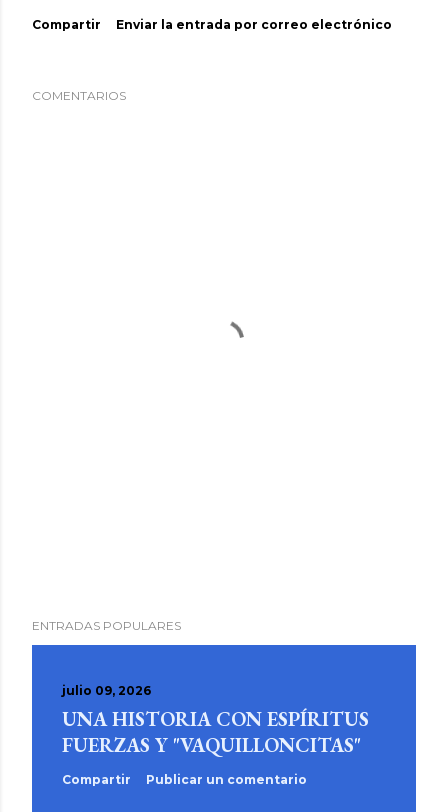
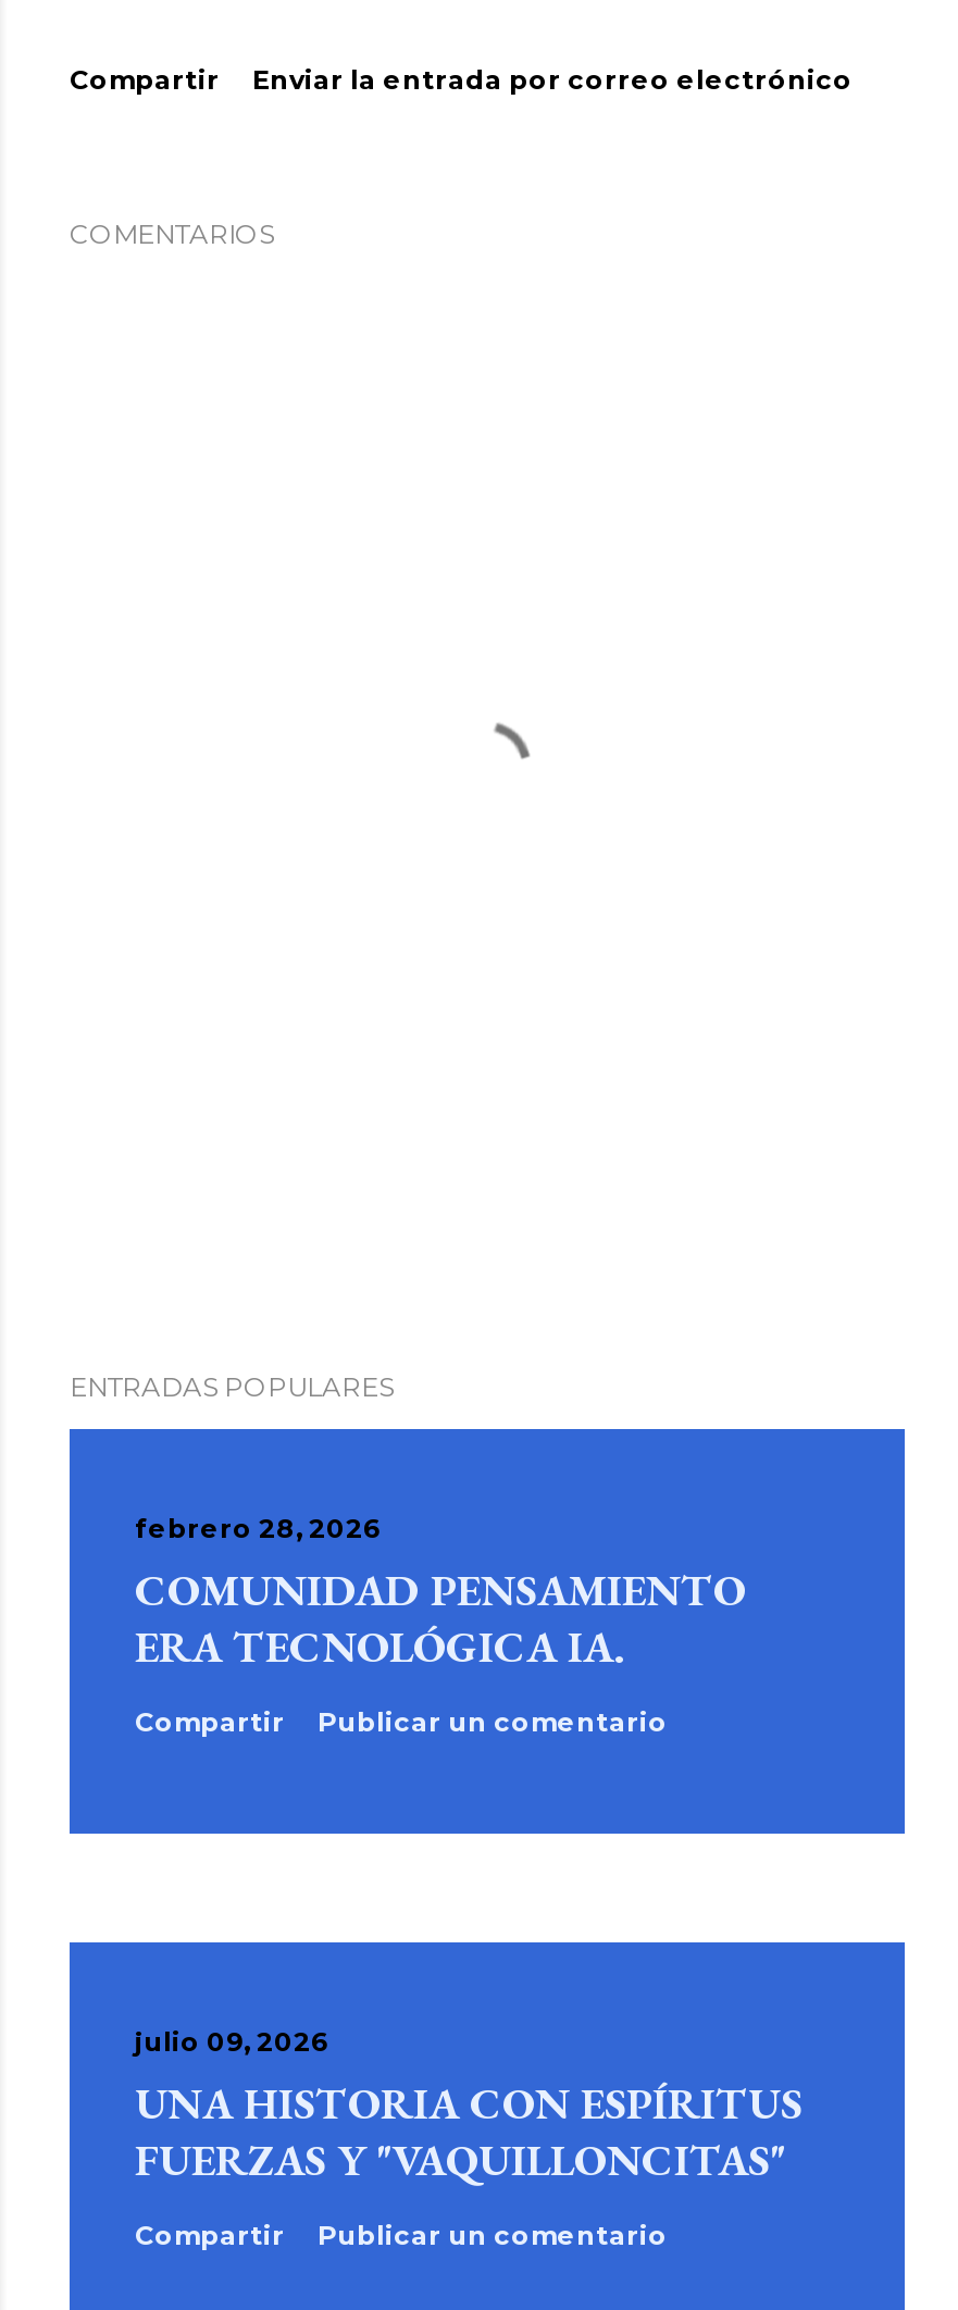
none -> [135,1511,746,1737] febrero 28, 2026 | COMUNIDAD PENSAMIENTO | ERA TECNOLÓGICA IA. | Compartir | Publicar un comentario

